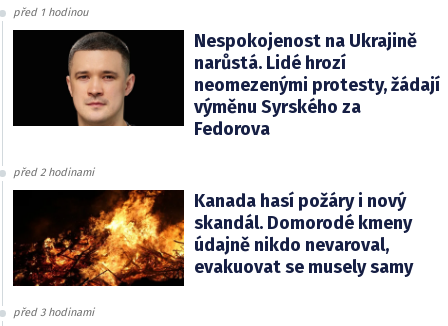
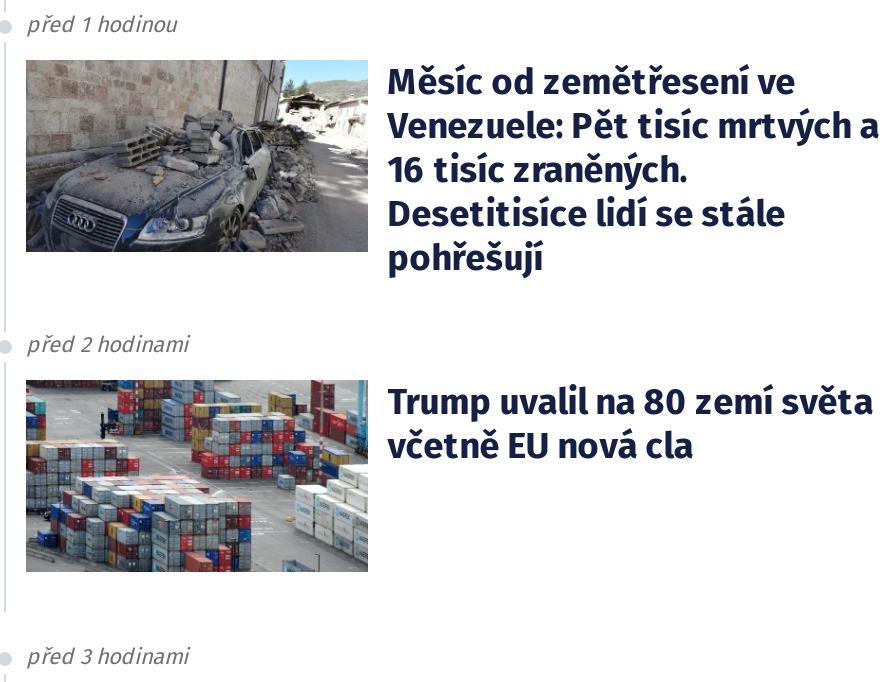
[13,29,440,140] [image] | Nespokojenost na Ukrajině | narůstá. Lidé hrozí | neomezenými protesty, žádají | výměnu Syrského za | Fedorova -> [24,58,880,279] [image] | Měsíc od zemětřesení ve | Venezuele: Pět tisíc mrtvých a | 16 tisíc zraněných. | Desetitisíce lidí se stále | pohřešují
[12,189,413,287] [image] | Kanada hasí požáry i nový | skandál. Domorodé kmeny | údajně nikdo nevaroval, | evakuovat se musely samy -> [24,378,874,574] [image] | Trump uvalil na 80 zemí světa | včetně EU nová cla

